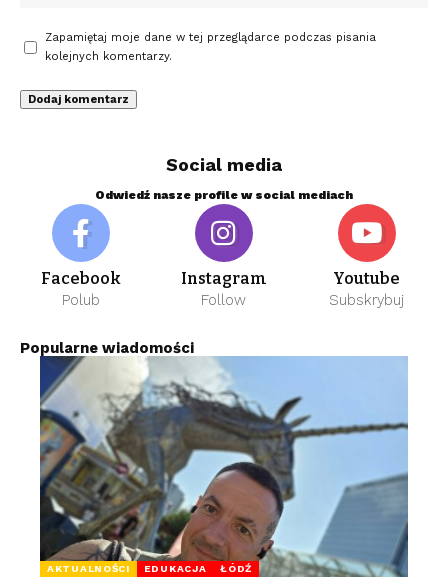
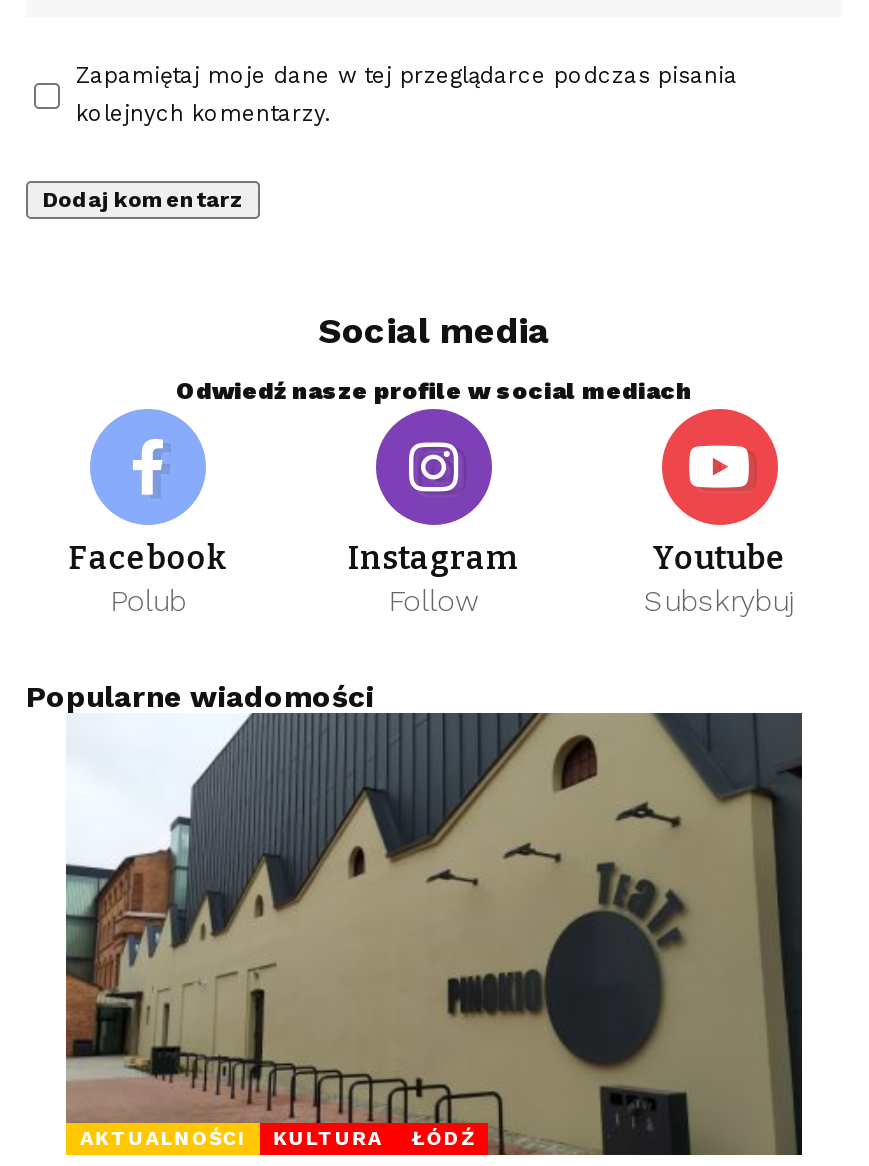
[39,356,409,578] [image] | EDUKACJA -> [64,711,804,1157] [image] | KULTURA

